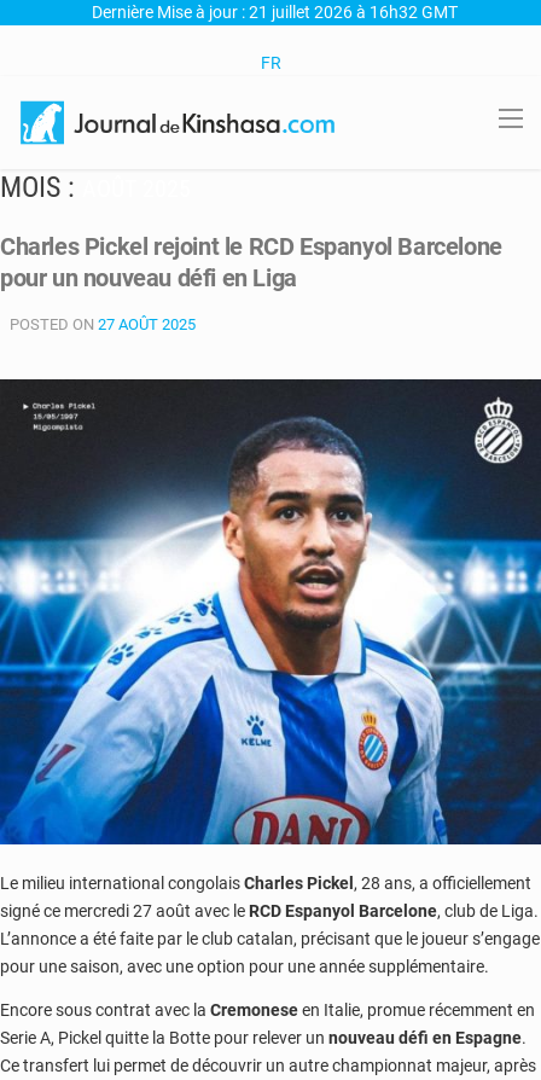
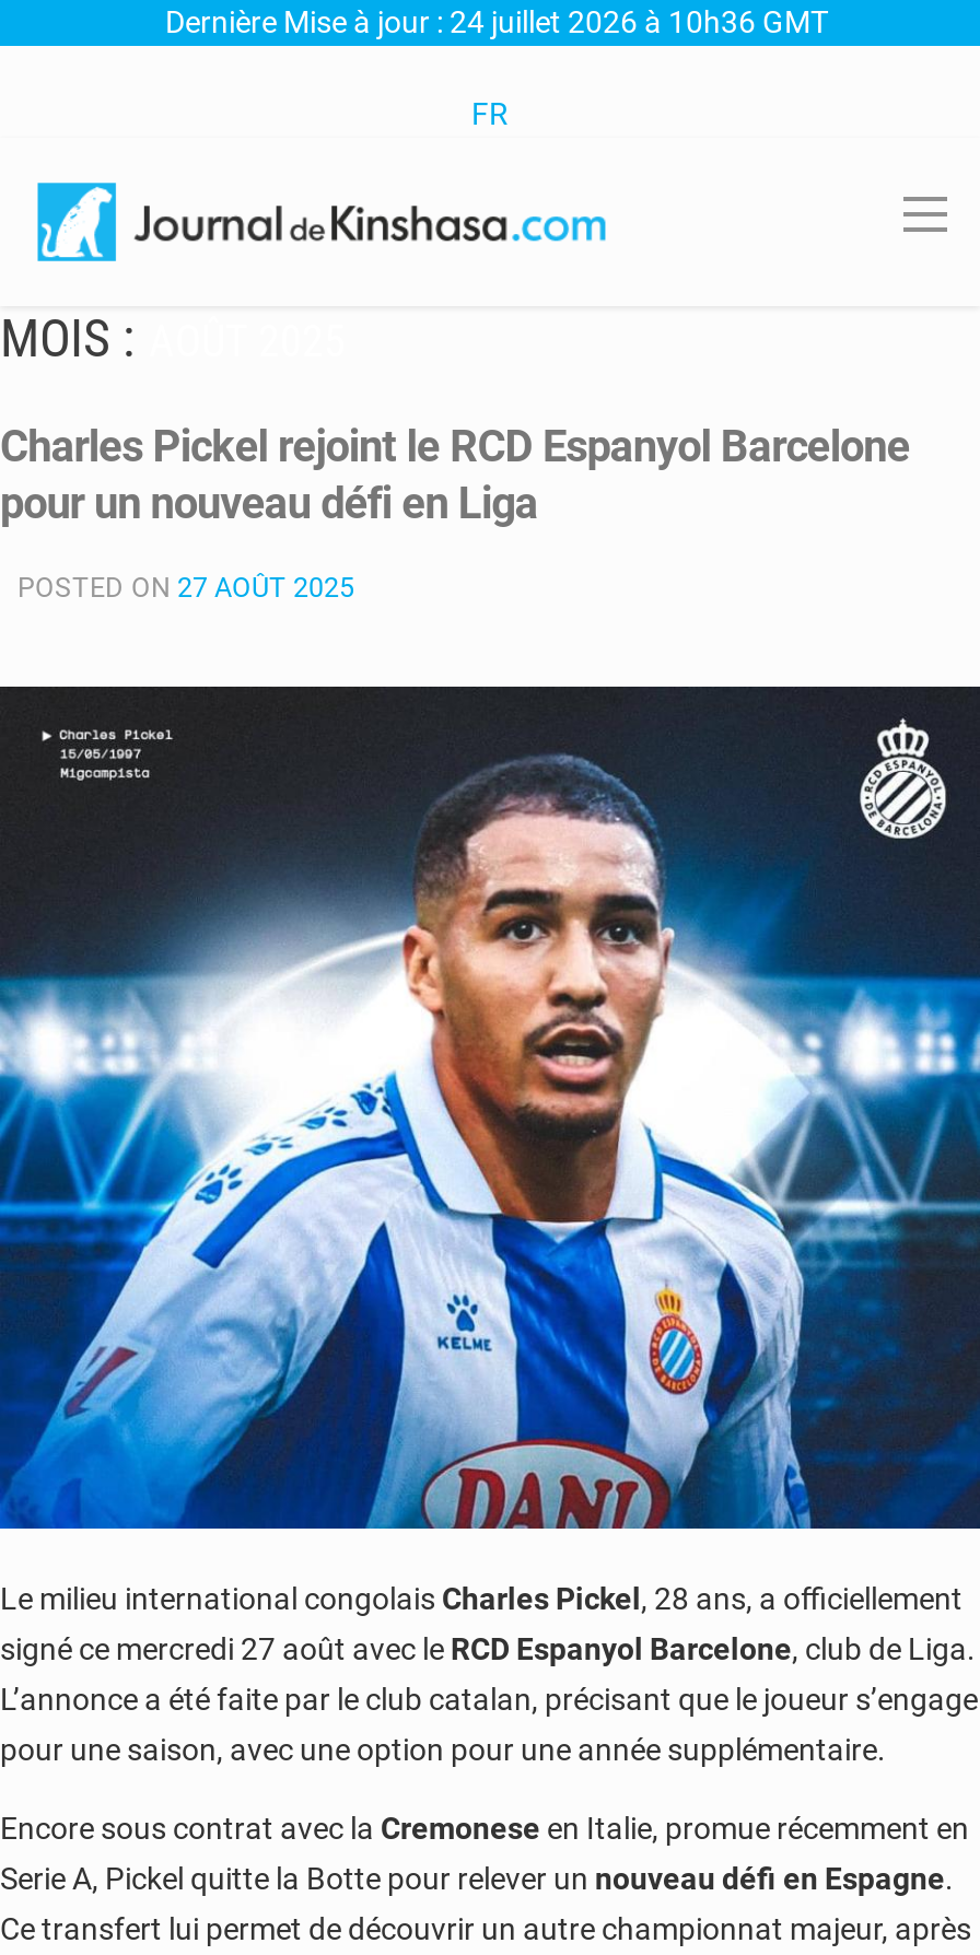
[88,2,457,22] Dernière Mise à jour : 21 juillet 2026 à 16h32 GMT -> [159,4,828,39] Dernière Mise à jour : 24 juillet 2026 à 10h36 GMT

